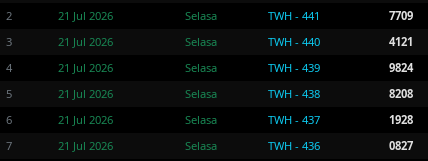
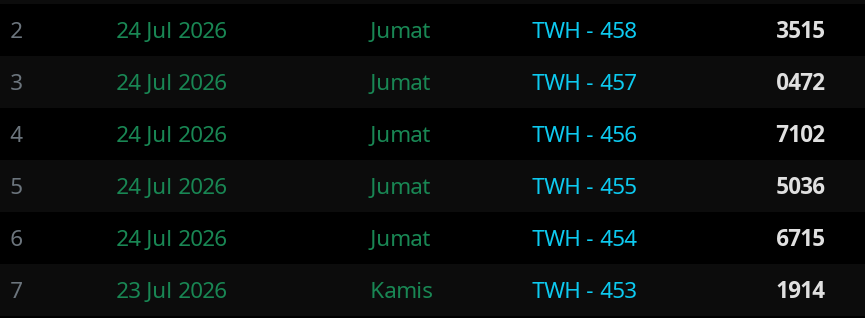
[58,8,413,23] 21 Jul 2026 | Selasa | TWH - 441 | 7709 -> [116,13,824,43] 24 Jul 2026 | Jumat | TWH - 458 | 3515
[58,34,413,49] 21 Jul 2026 | Selasa | TWH - 440 | 4121 -> [116,65,824,95] 24 Jul 2026 | Jumat | TWH - 457 | 0472
[58,60,413,75] 21 Jul 2026 | Selasa | TWH - 439 | 9824 -> [116,117,824,147] 24 Jul 2026 | Jumat | TWH - 456 | 7102
[58,86,413,101] 21 Jul 2026 | Selasa | TWH - 438 | 8208 -> [116,169,824,199] 24 Jul 2026 | Jumat | TWH - 455 | 5036
[58,112,413,127] 21 Jul 2026 | Selasa | TWH - 437 | 1928 -> [116,221,824,251] 24 Jul 2026 | Jumat | TWH - 454 | 6715
[58,138,413,153] 21 Jul 2026 | Selasa | TWH - 436 | 0827 -> [116,273,824,303] 23 Jul 2026 | Kamis | TWH - 453 | 1914

